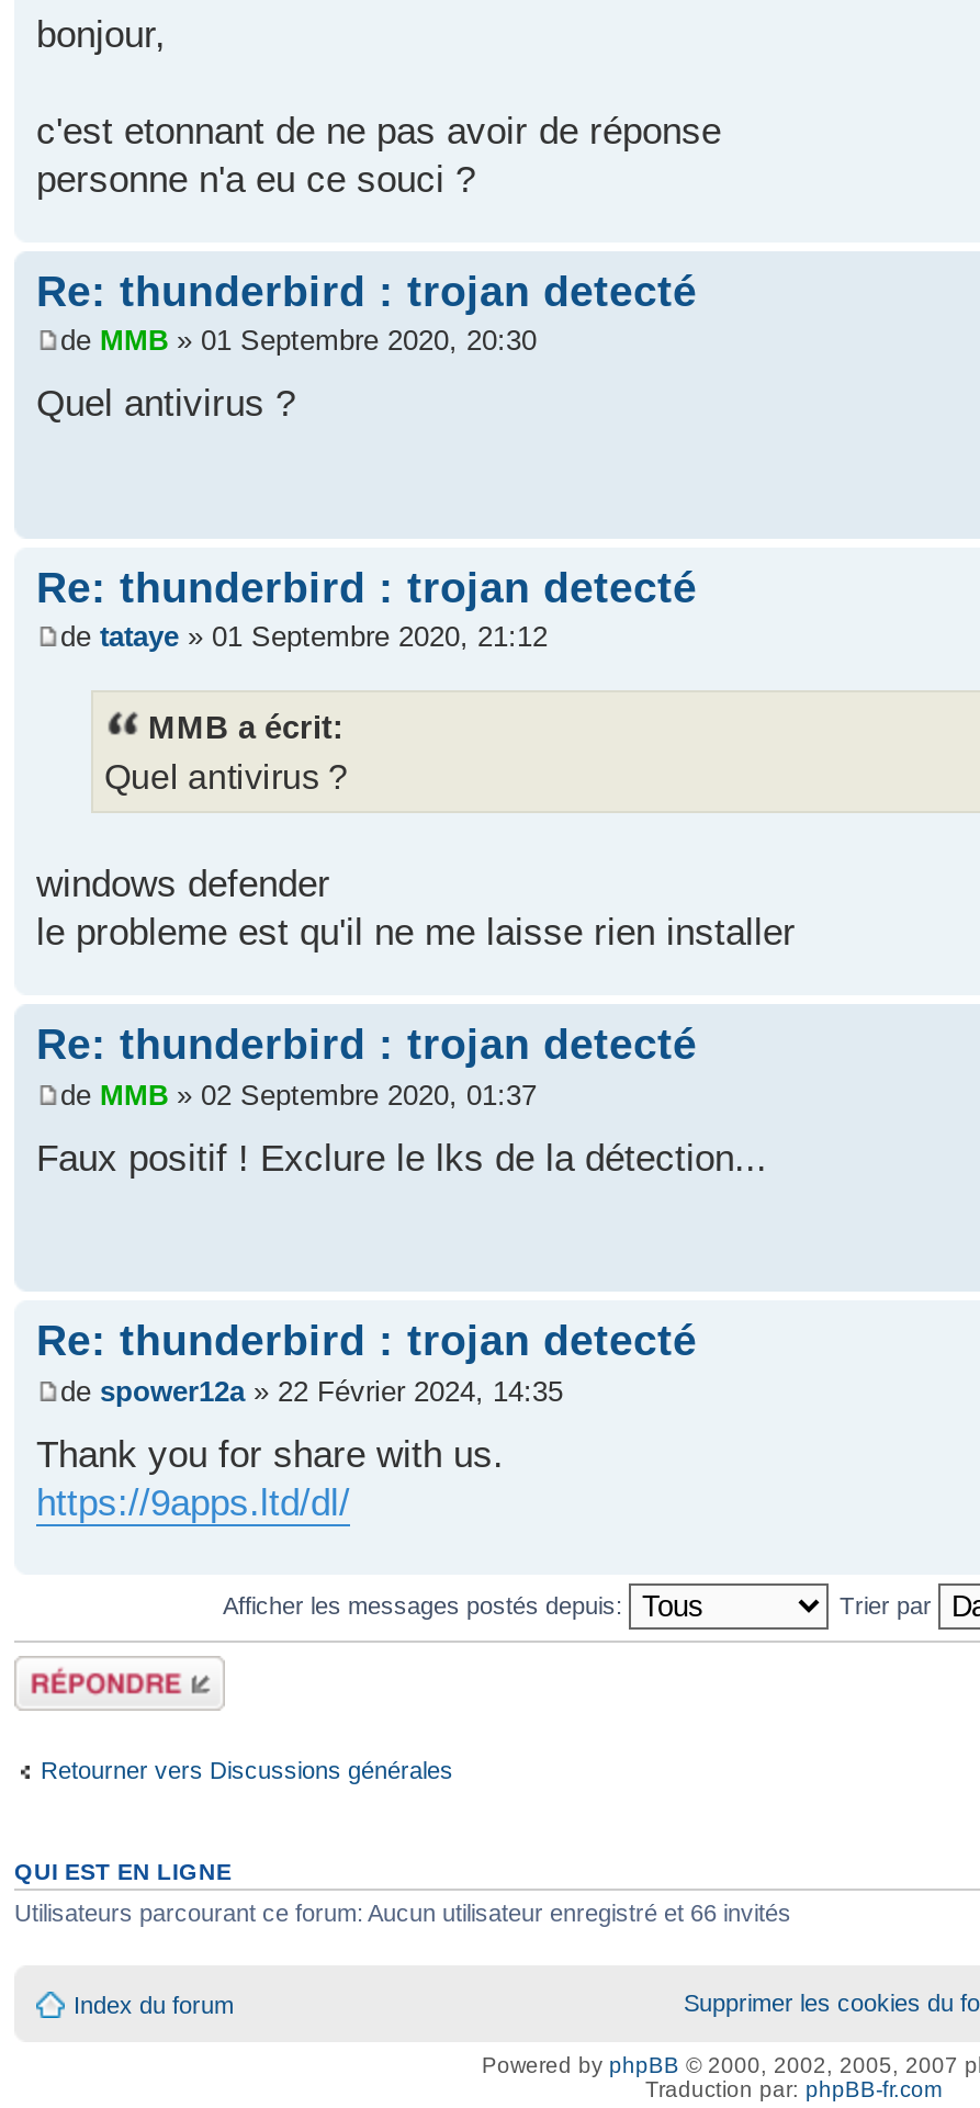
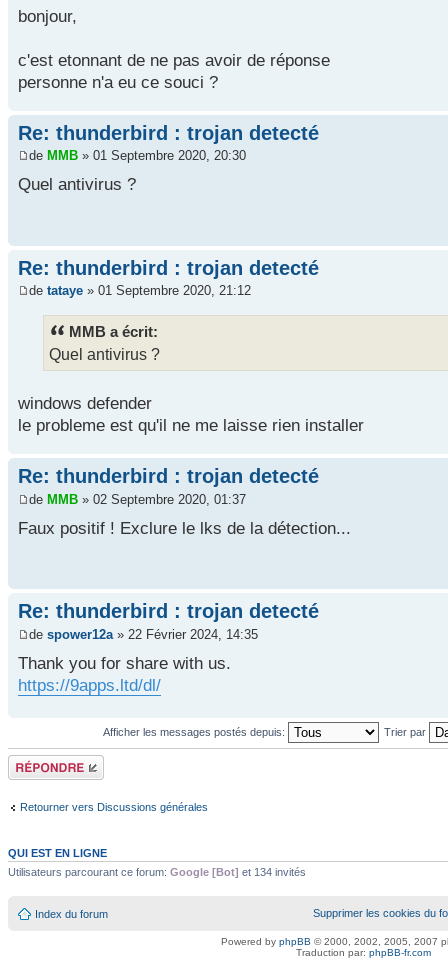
[14,1900,791,1926] Utilisateurs parcourant ce forum: Aucun utilisateur enregistré et 66 invités -> [8,866,306,878] Utilisateurs parcourant ce forum: Google [Bot] et 134 invités

